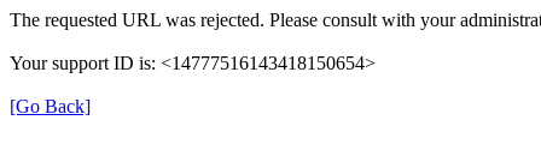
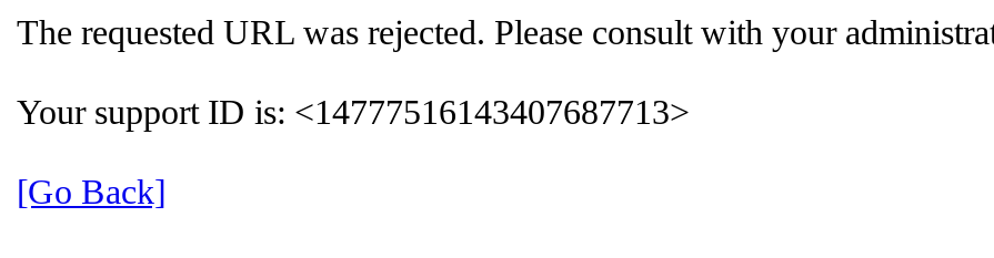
[10,53,376,73] Your support ID is: <14777516143418150654> -> [17,93,690,131] Your support ID is: <14777516143407687713>

